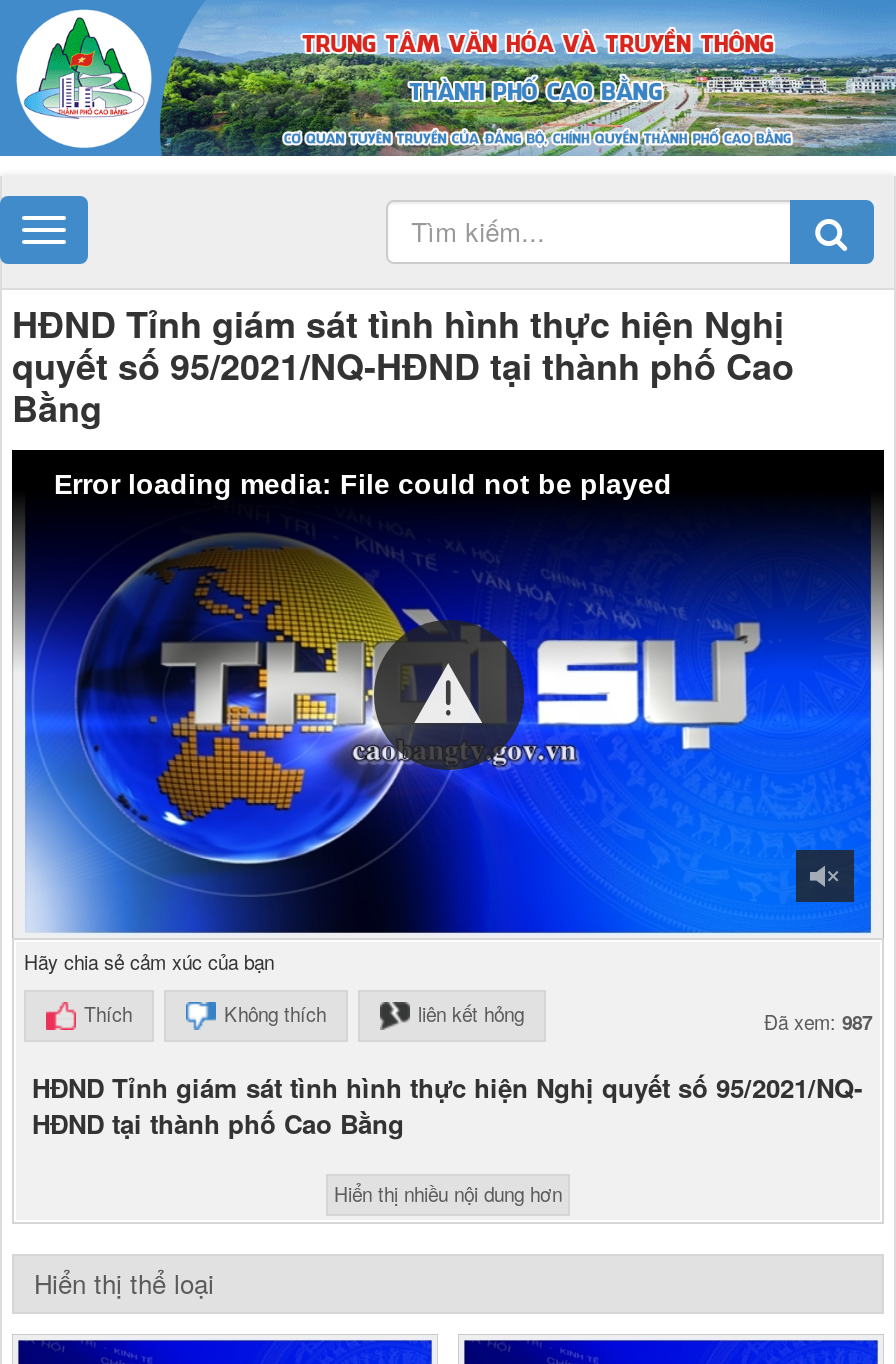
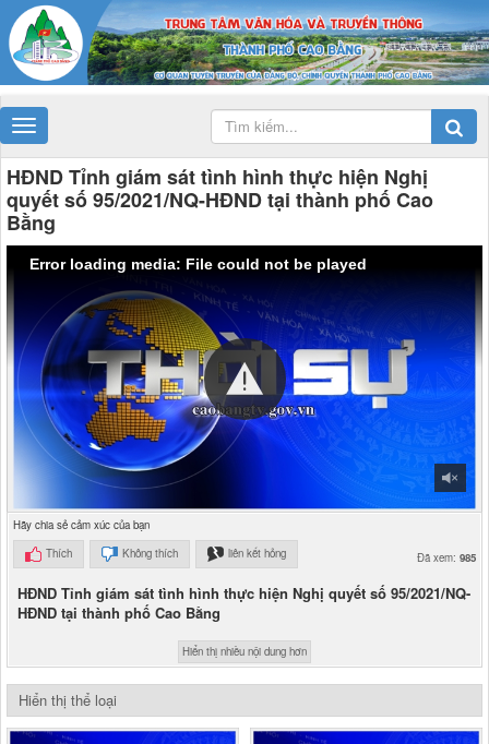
[764,1007,872,1035] Đã xem: 987 -> [417,549,476,565] Đã xem: 985

